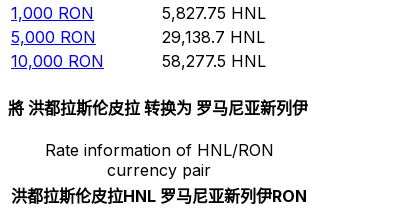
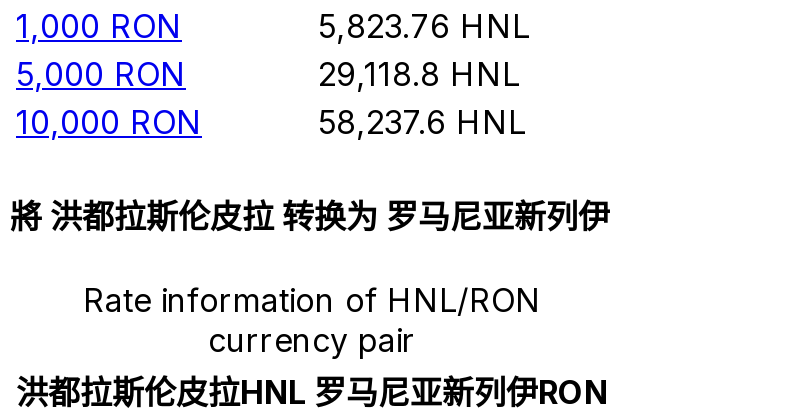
[162,3,266,23] 5,827.75 HNL -> [318,6,530,46] 5,823.76 HNL
[162,27,265,47] 29,138.7 HNL -> [318,54,520,94] 29,118.8 HNL
[162,51,266,71] 58,277.5 HNL -> [318,102,526,142] 58,237.6 HNL

